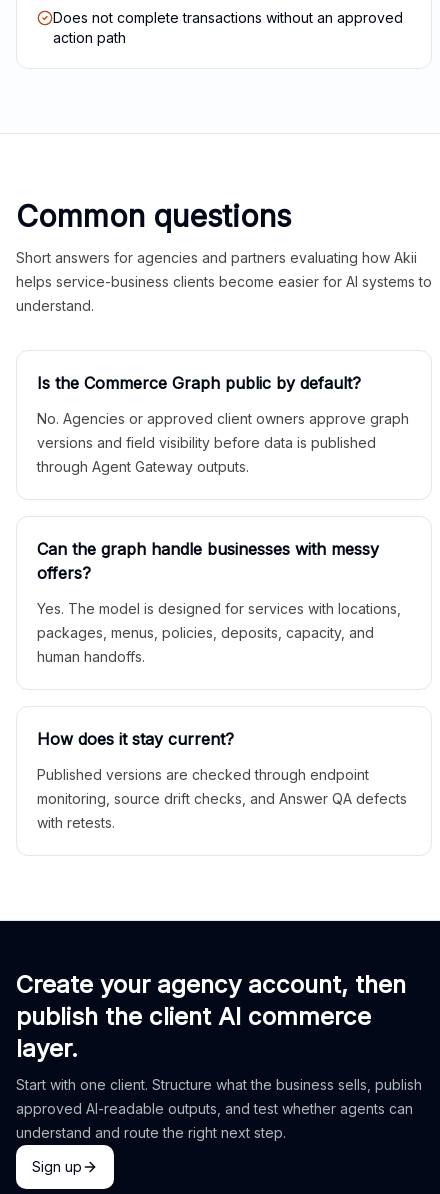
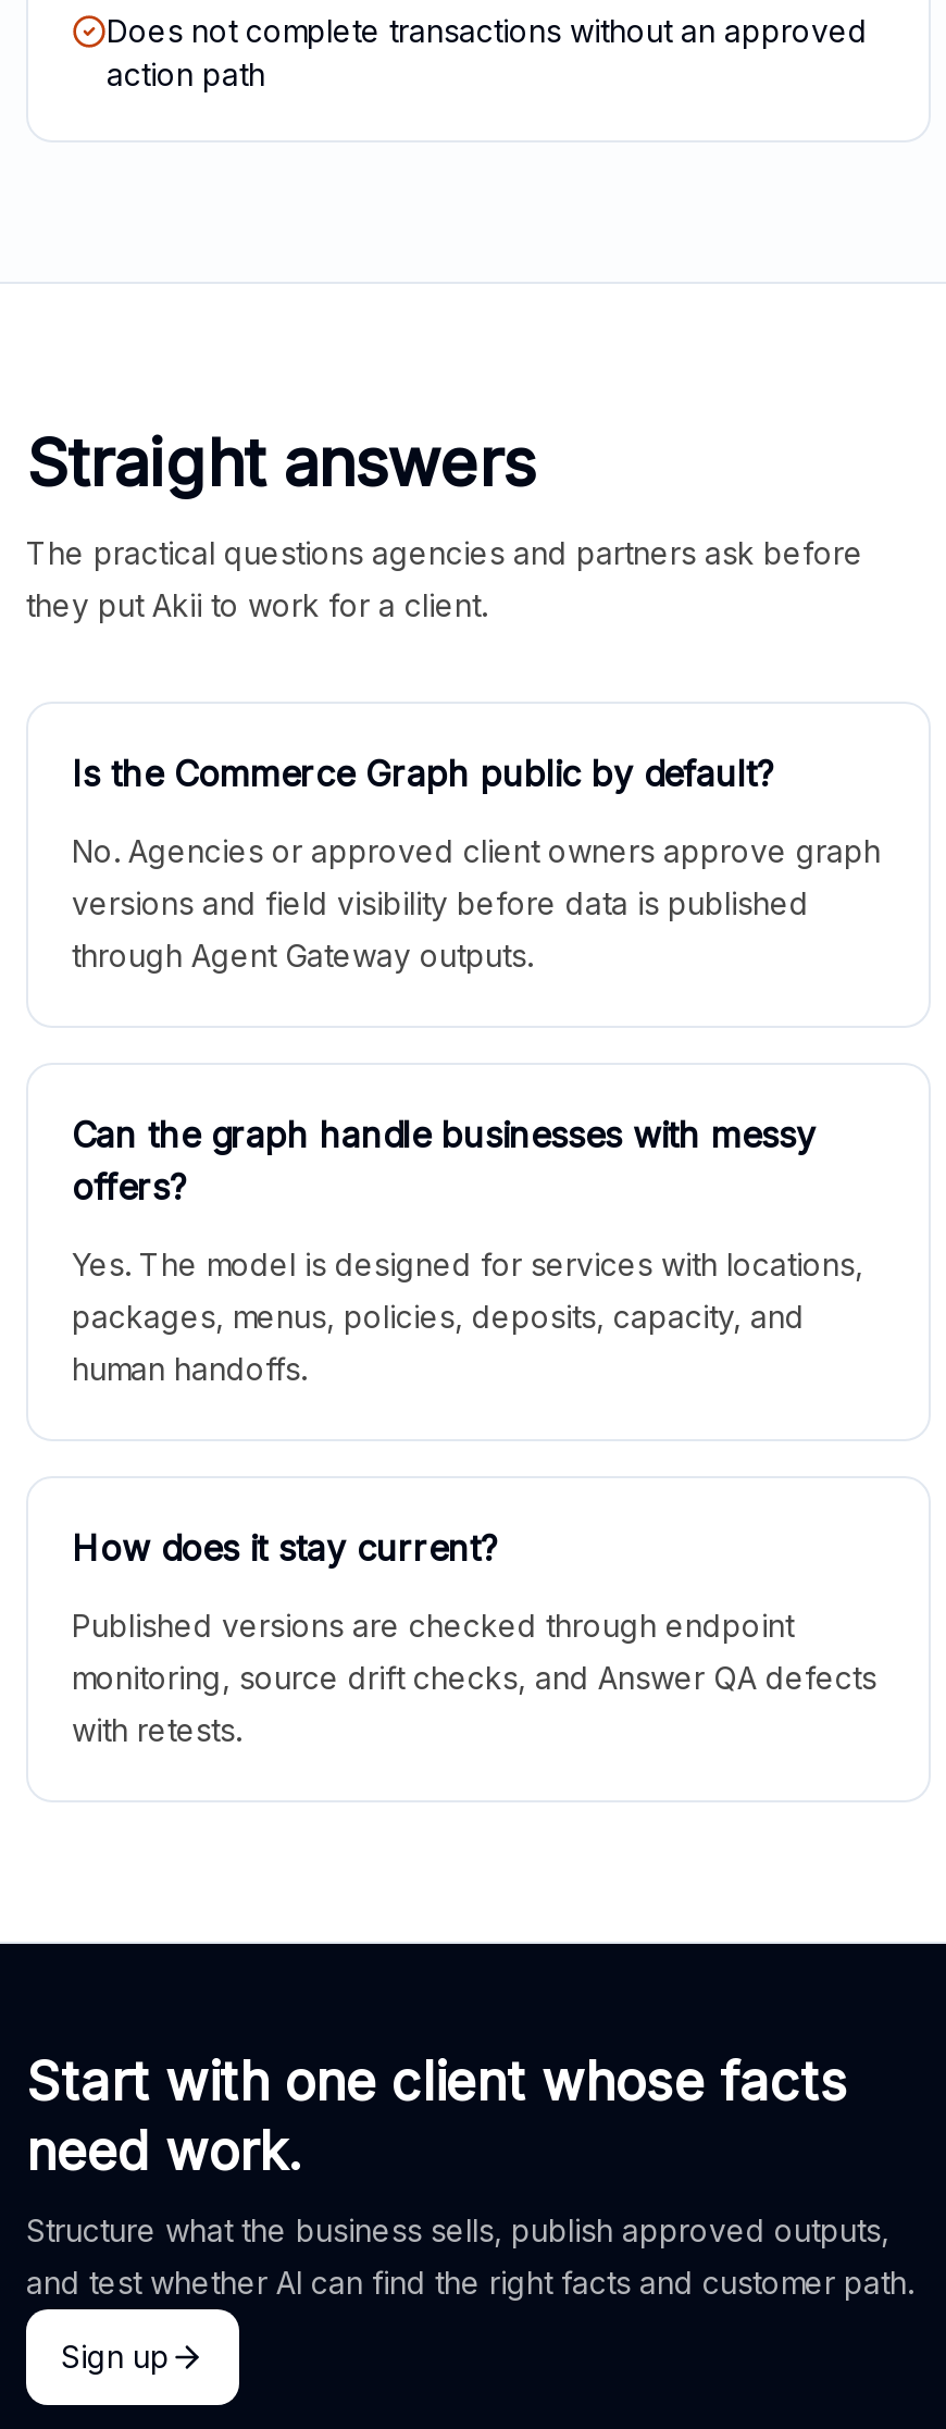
[16,198,432,314] Common questions | Short answers for agencies and partners evaluating how Akii | helps service-business clients become easier for AI systems to | understand. -> [26,423,863,623] Straight answers | The practical questions agencies and partners ask before | they put Akii to work for a client.
[16,970,422,1141] Create your agency account, then | publish the client AI commerce | layer. | Start with one client. Structure what the business sells, publish | approved AI-readable outputs, and test whether agents can | understand and route the right next step. -> [26,2050,913,2301] Start with one client whose facts | need work. | Structure what the business sells, publish approved outputs, | and test whether AI can find the right facts and customer path.

